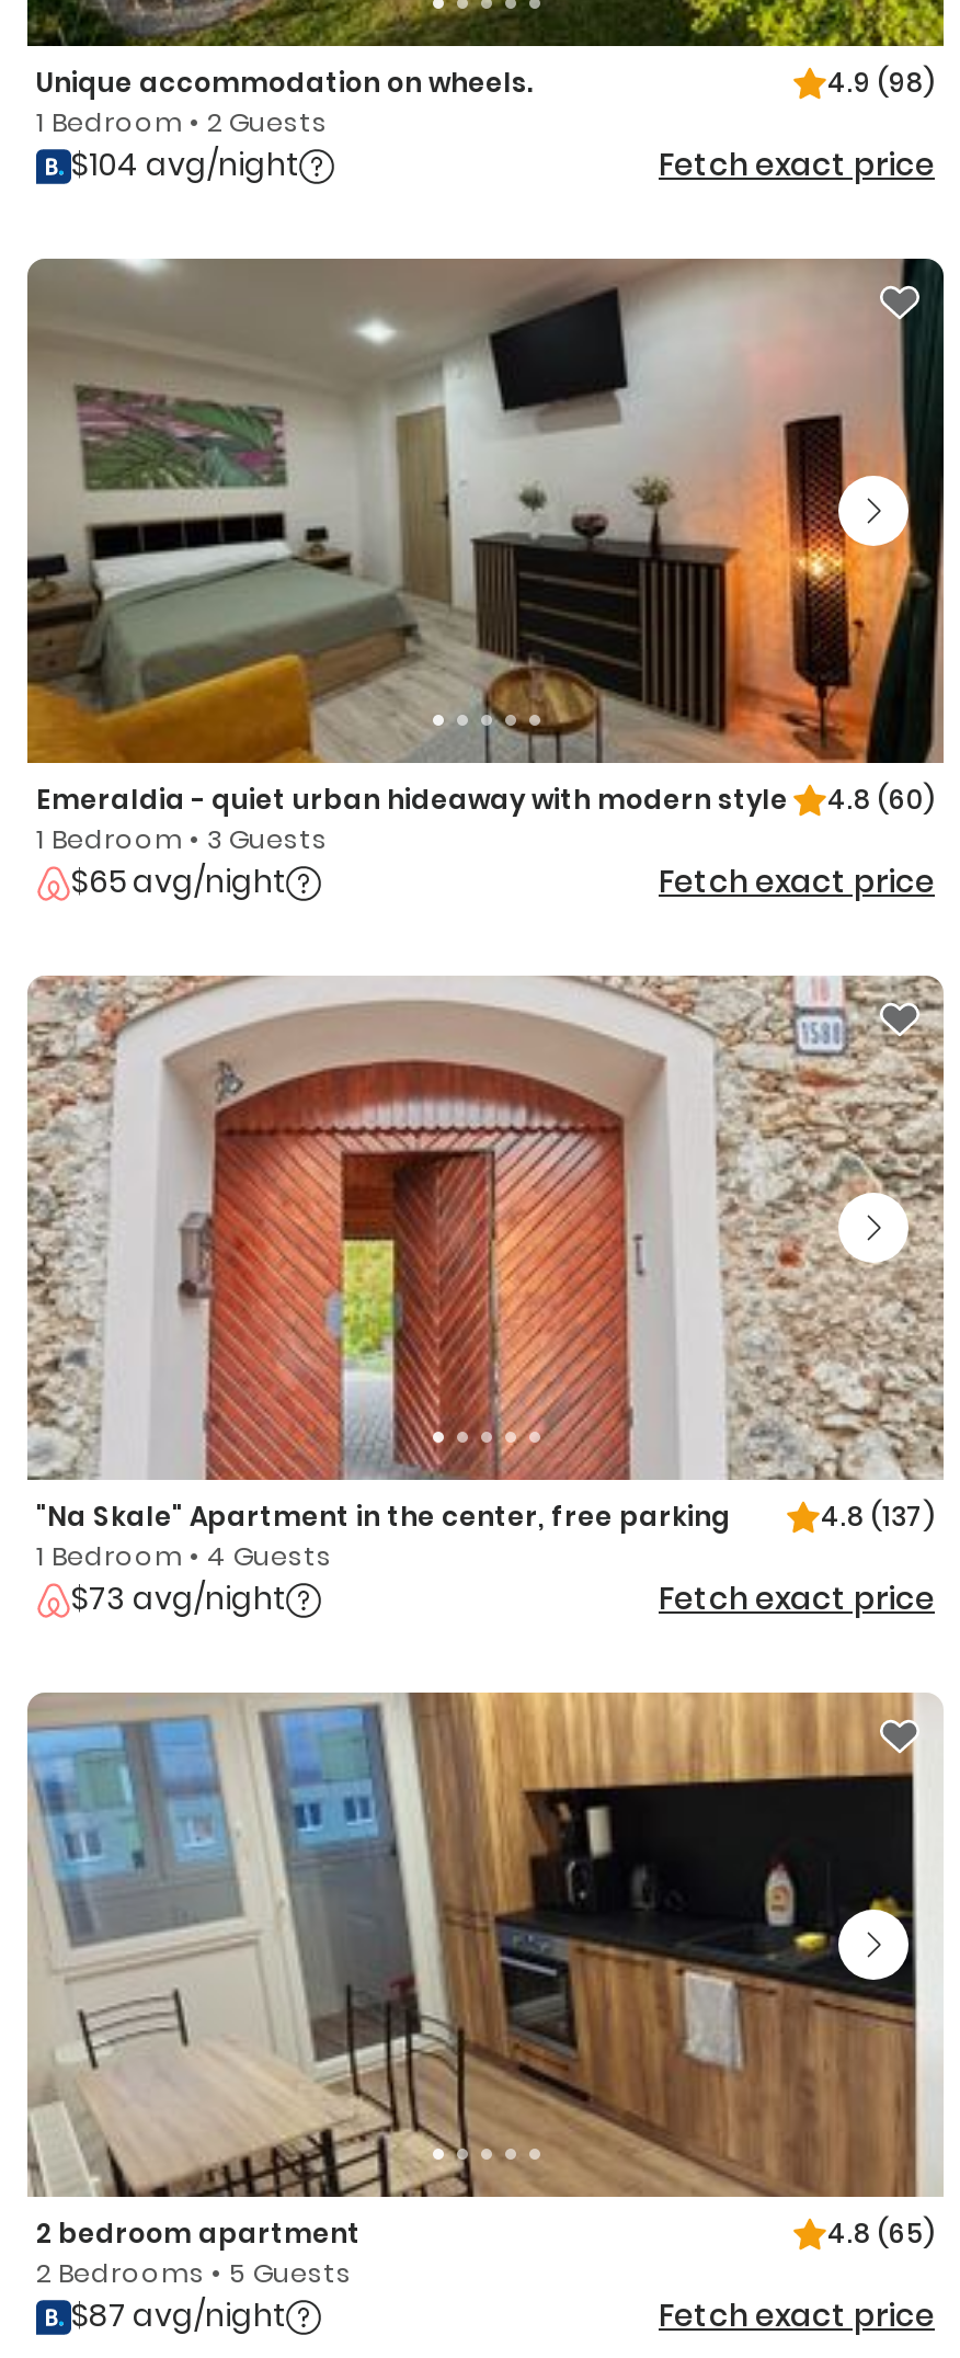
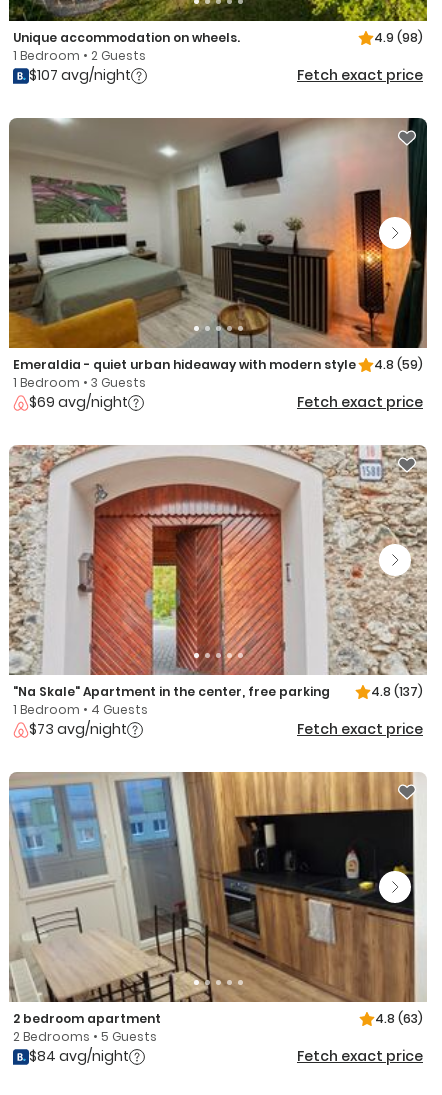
[71,143,299,186] $104 avg/night -> [29,65,131,85] $107 avg/night
[36,781,935,818] Emeraldia - quiet urban hideaway with modern style 4.8 (60) -> [13,356,423,373] Emeraldia - quiet urban hideaway with modern style 4.8 (59)
[71,859,286,903] $65 avg/night -> [29,392,128,412] $69 avg/night
[827,2214,935,2252] 4.8 (65) -> [375,1010,423,1027] 4.8 (63)
[71,2293,286,2337] $87 avg/night -> [29,1046,129,1066] $84 avg/night

